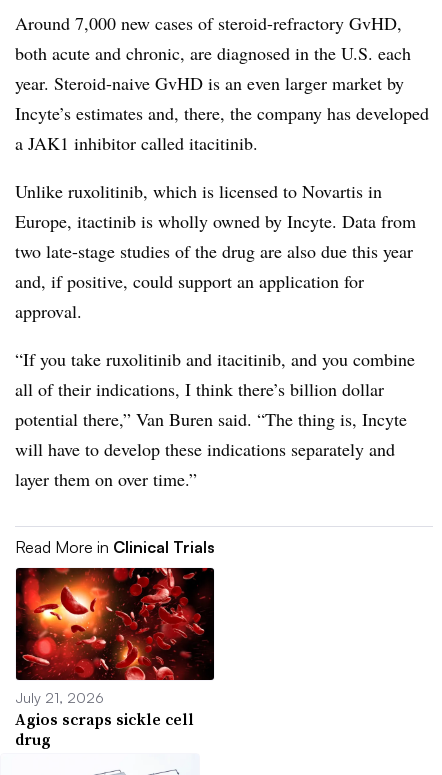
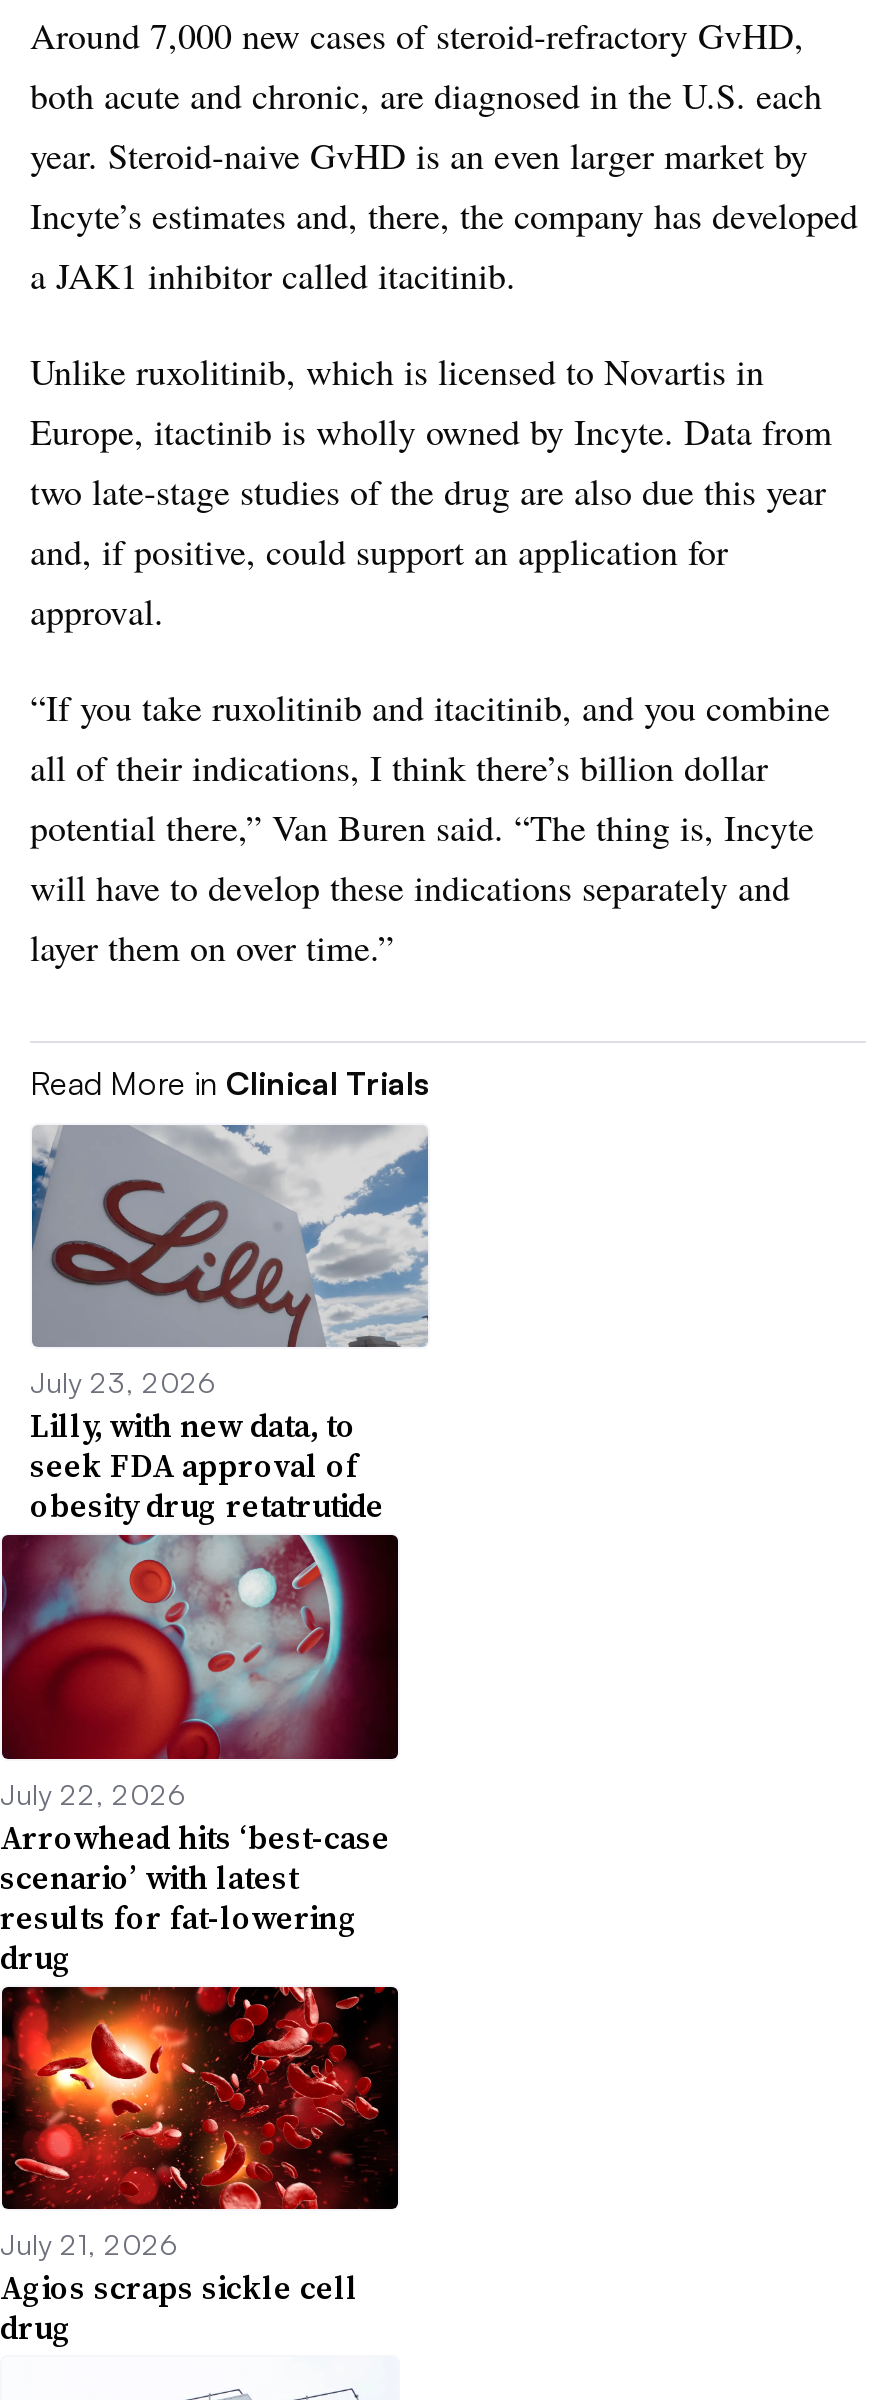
none -> [0,1537,400,1979] [image] | July 22, 2026 | Arrowhead hits ‘best-case | scenario’ with latest | results for fat-lowering | drug
none -> [30,1123,430,1528] [image] | July 23, 2026 | Lilly, with new data, to | seek FDA approval of | obesity drug retatrutide
moved [15,567,215,681] -> [6,1985,400,2211]: [image]

